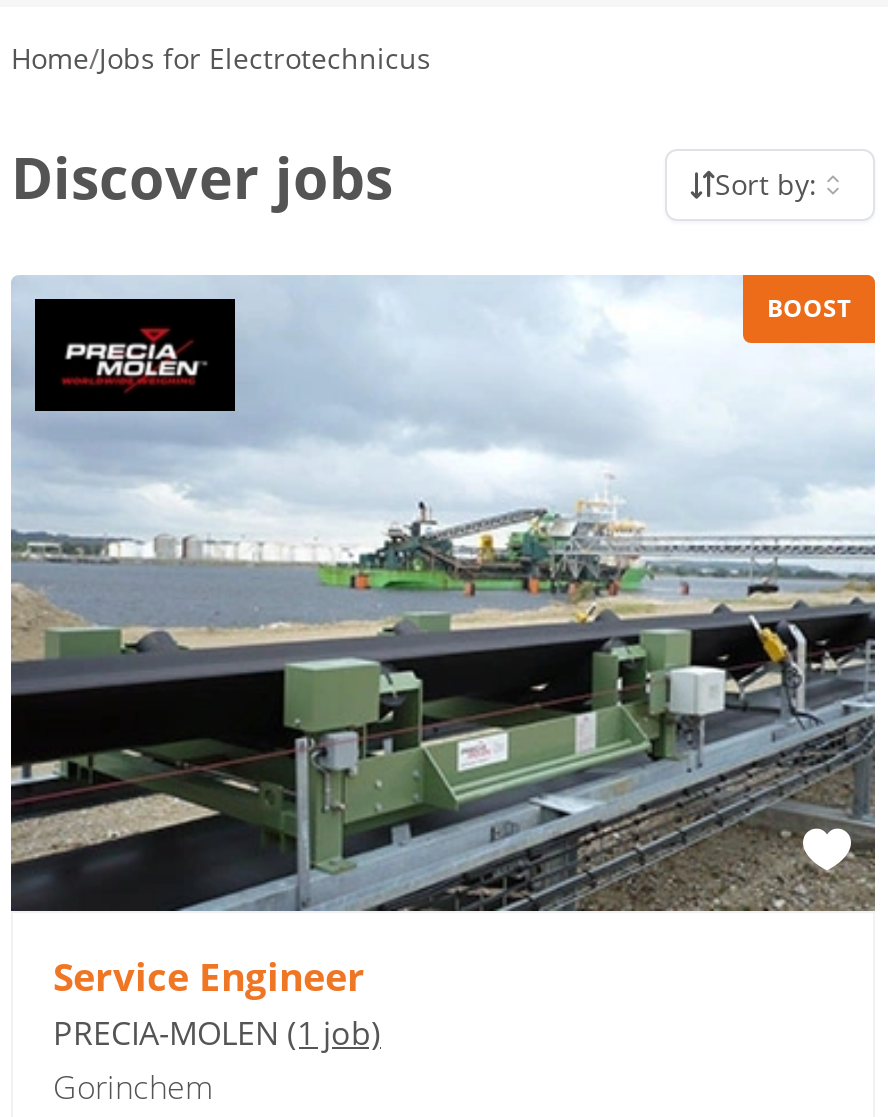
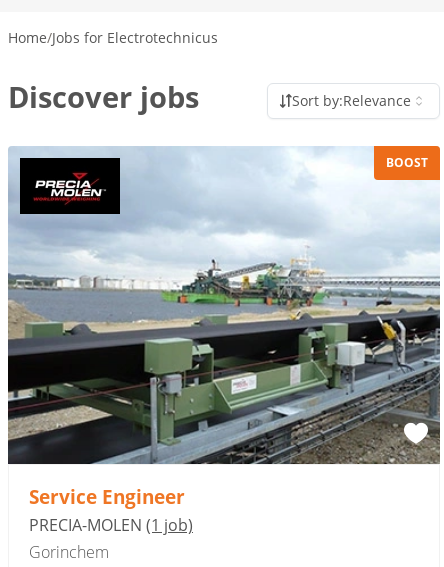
[715,165,817,203] Sort by: -> [292,91,411,110] Sort by:Relevance

